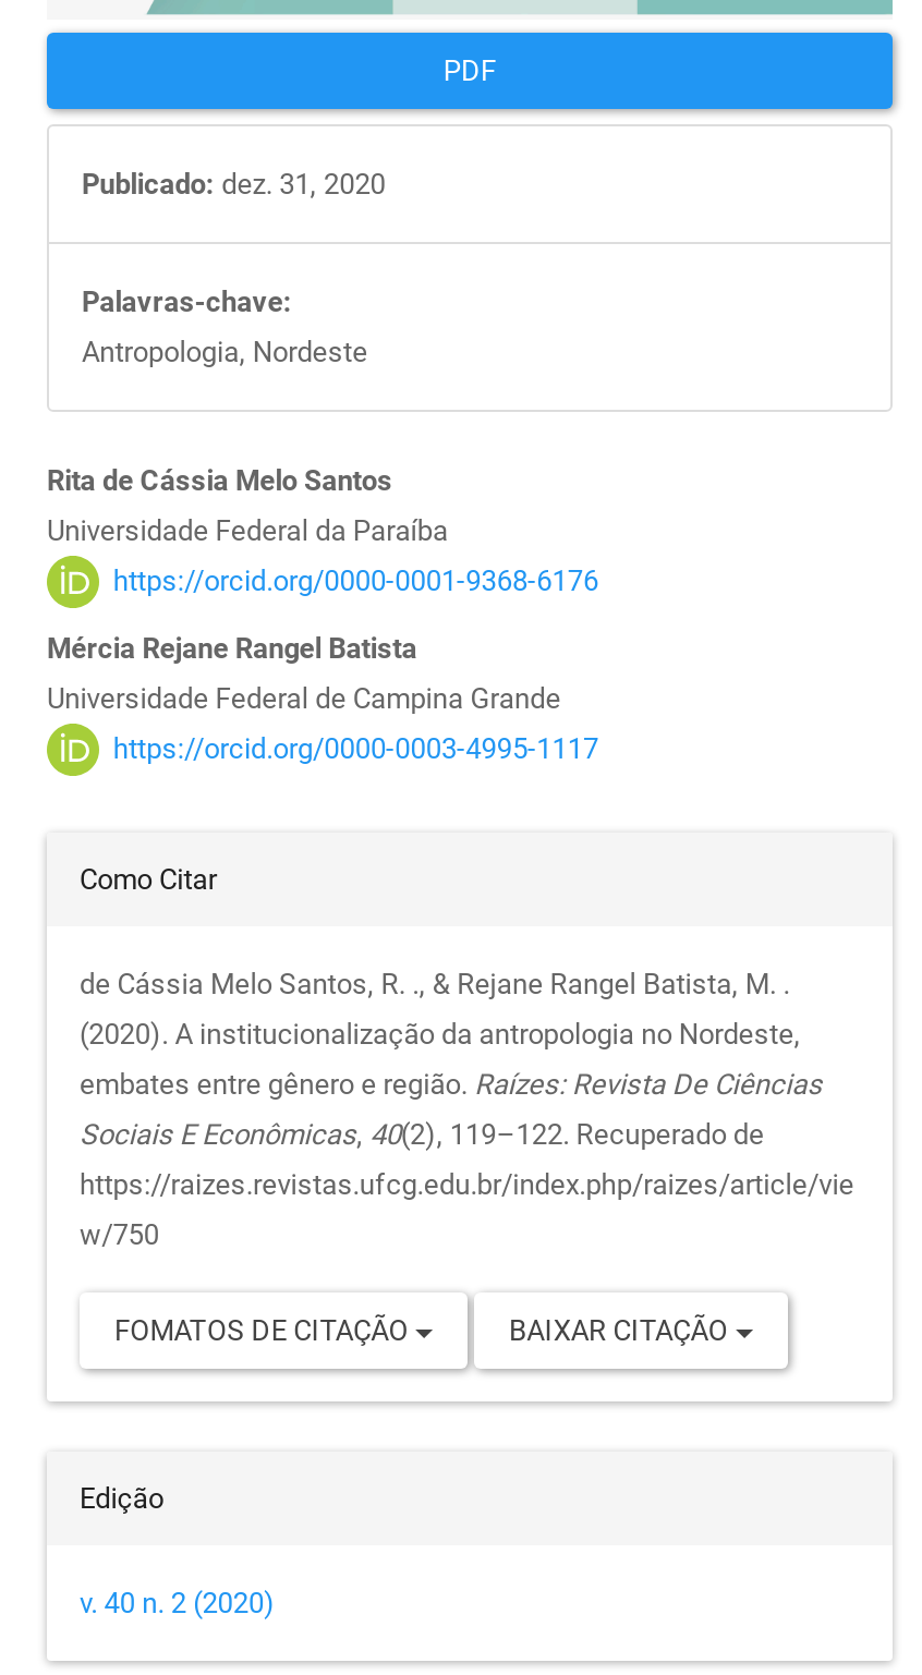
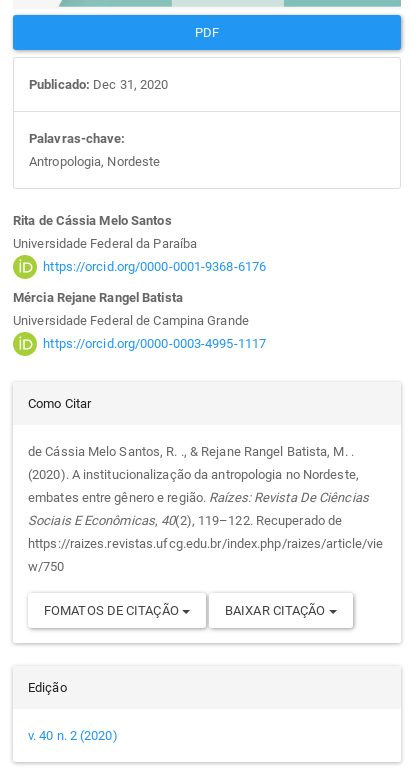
[82,167,386,200] Publicado: dez. 31, 2020 -> [29,77,168,92] Publicado: Dec 31, 2020

